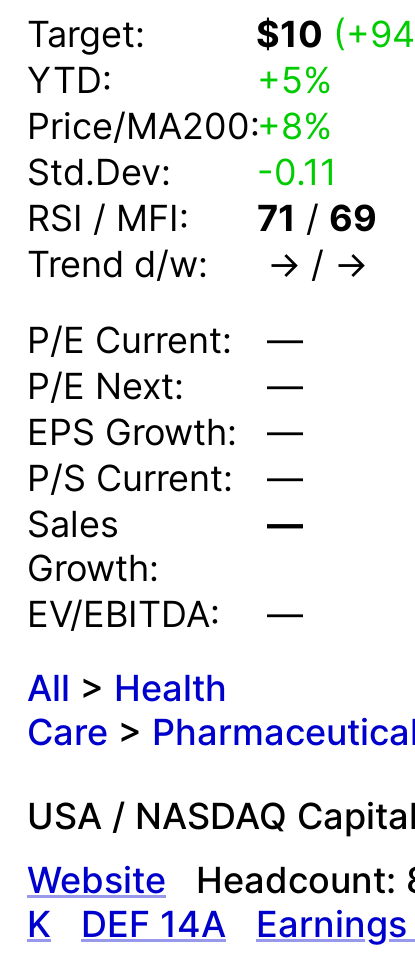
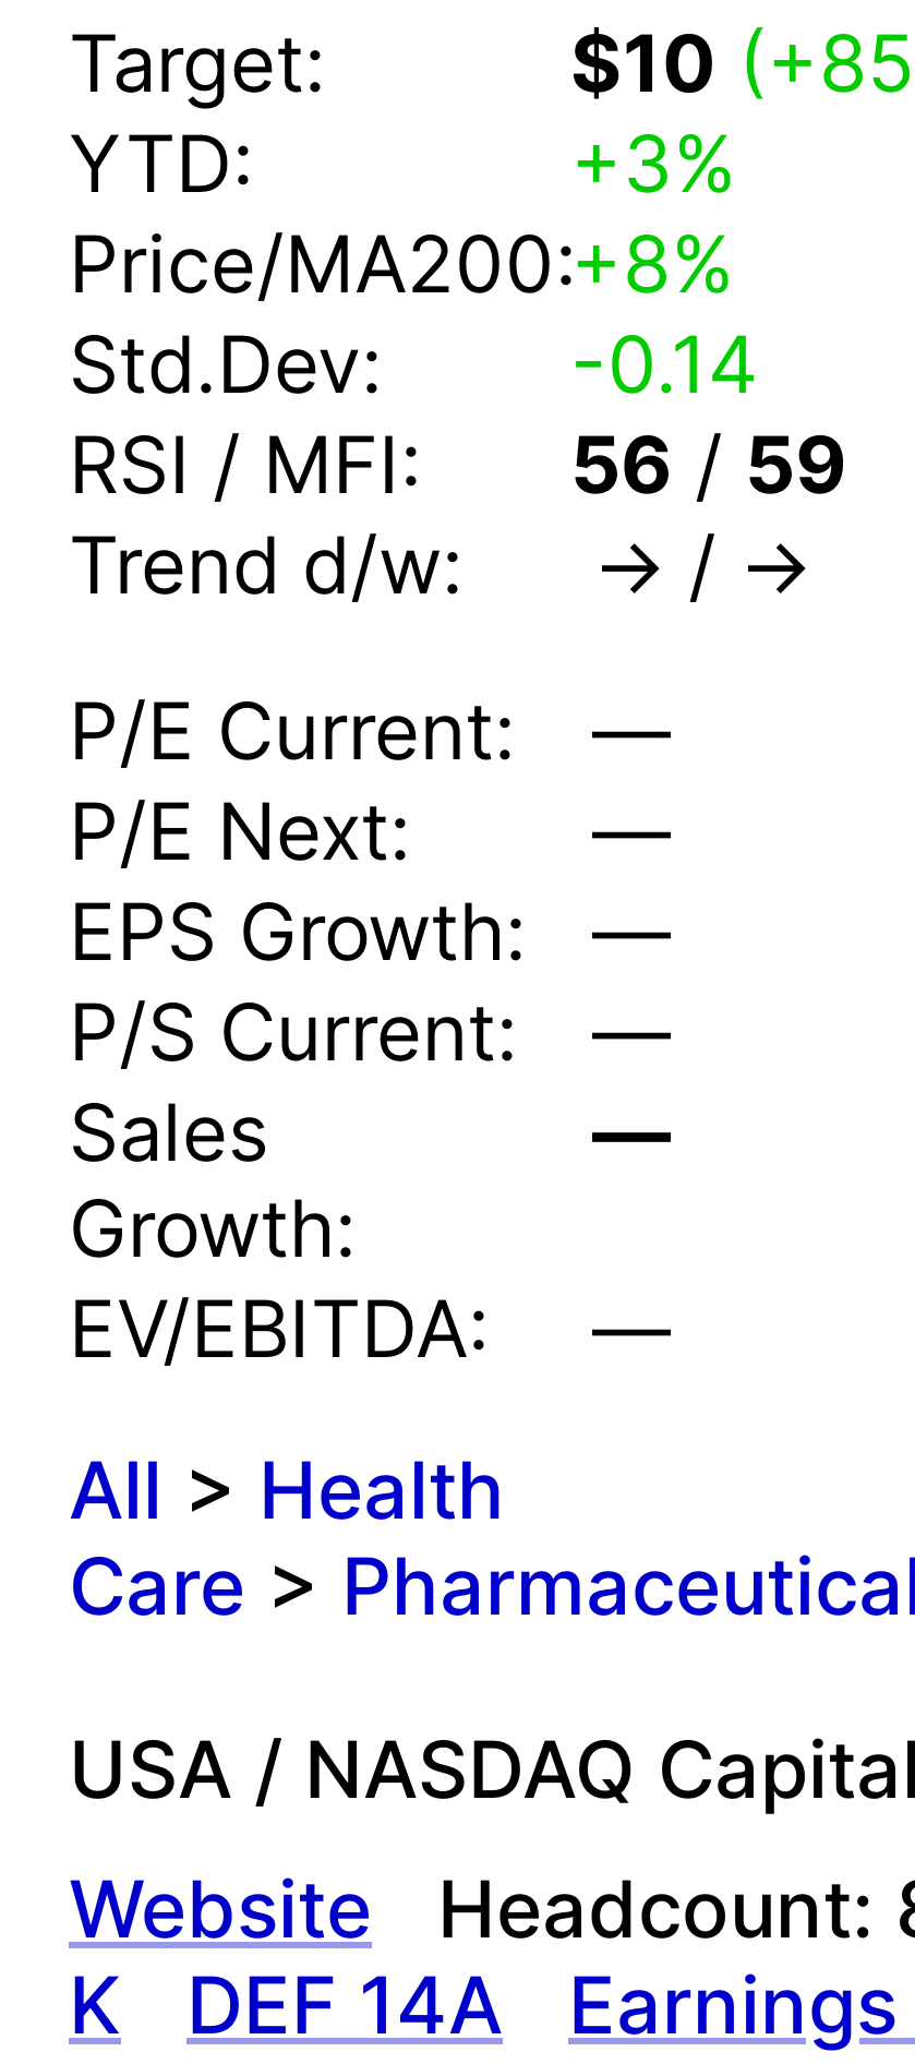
[256,12,415,56] $10 (+94 -> [570,15,915,111] $10 (+85
[257,58,332,102] +5% -> [570,116,736,212] +3%
[27,150,337,194] Std.Dev: -0.11 -> [69,316,758,412] Std.Dev: -0.14
[27,196,377,240] RSI / MFI: 71 / 69 -> [69,417,847,513] RSI / MFI: 56 / 59

